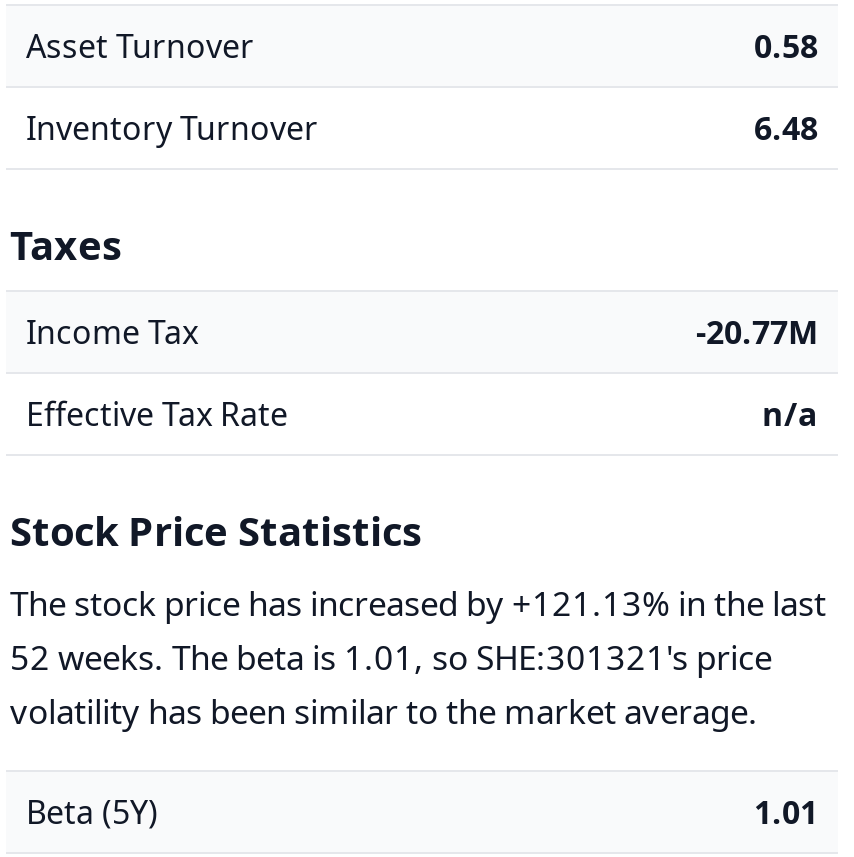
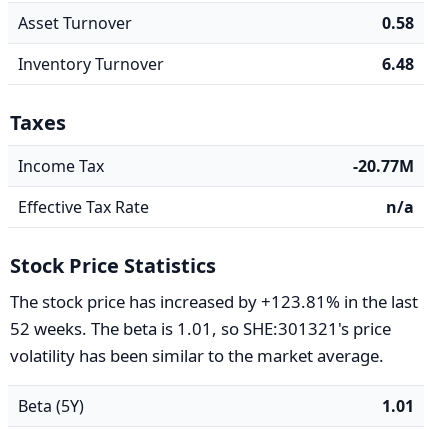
[10,580,826,626] The stock price has increased by +121.13% in the last -> [10,290,418,313] The stock price has increased by +123.81% in the last

